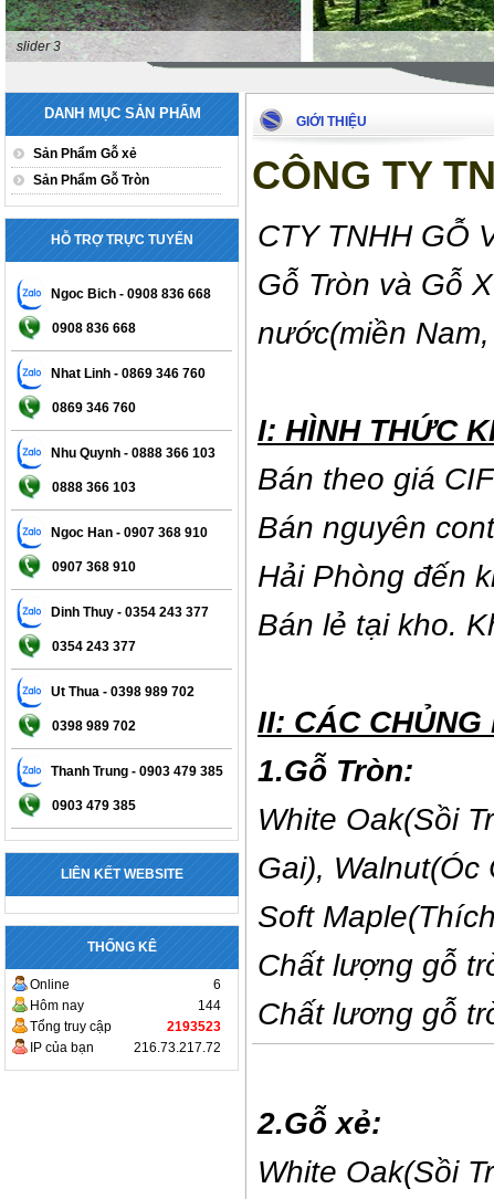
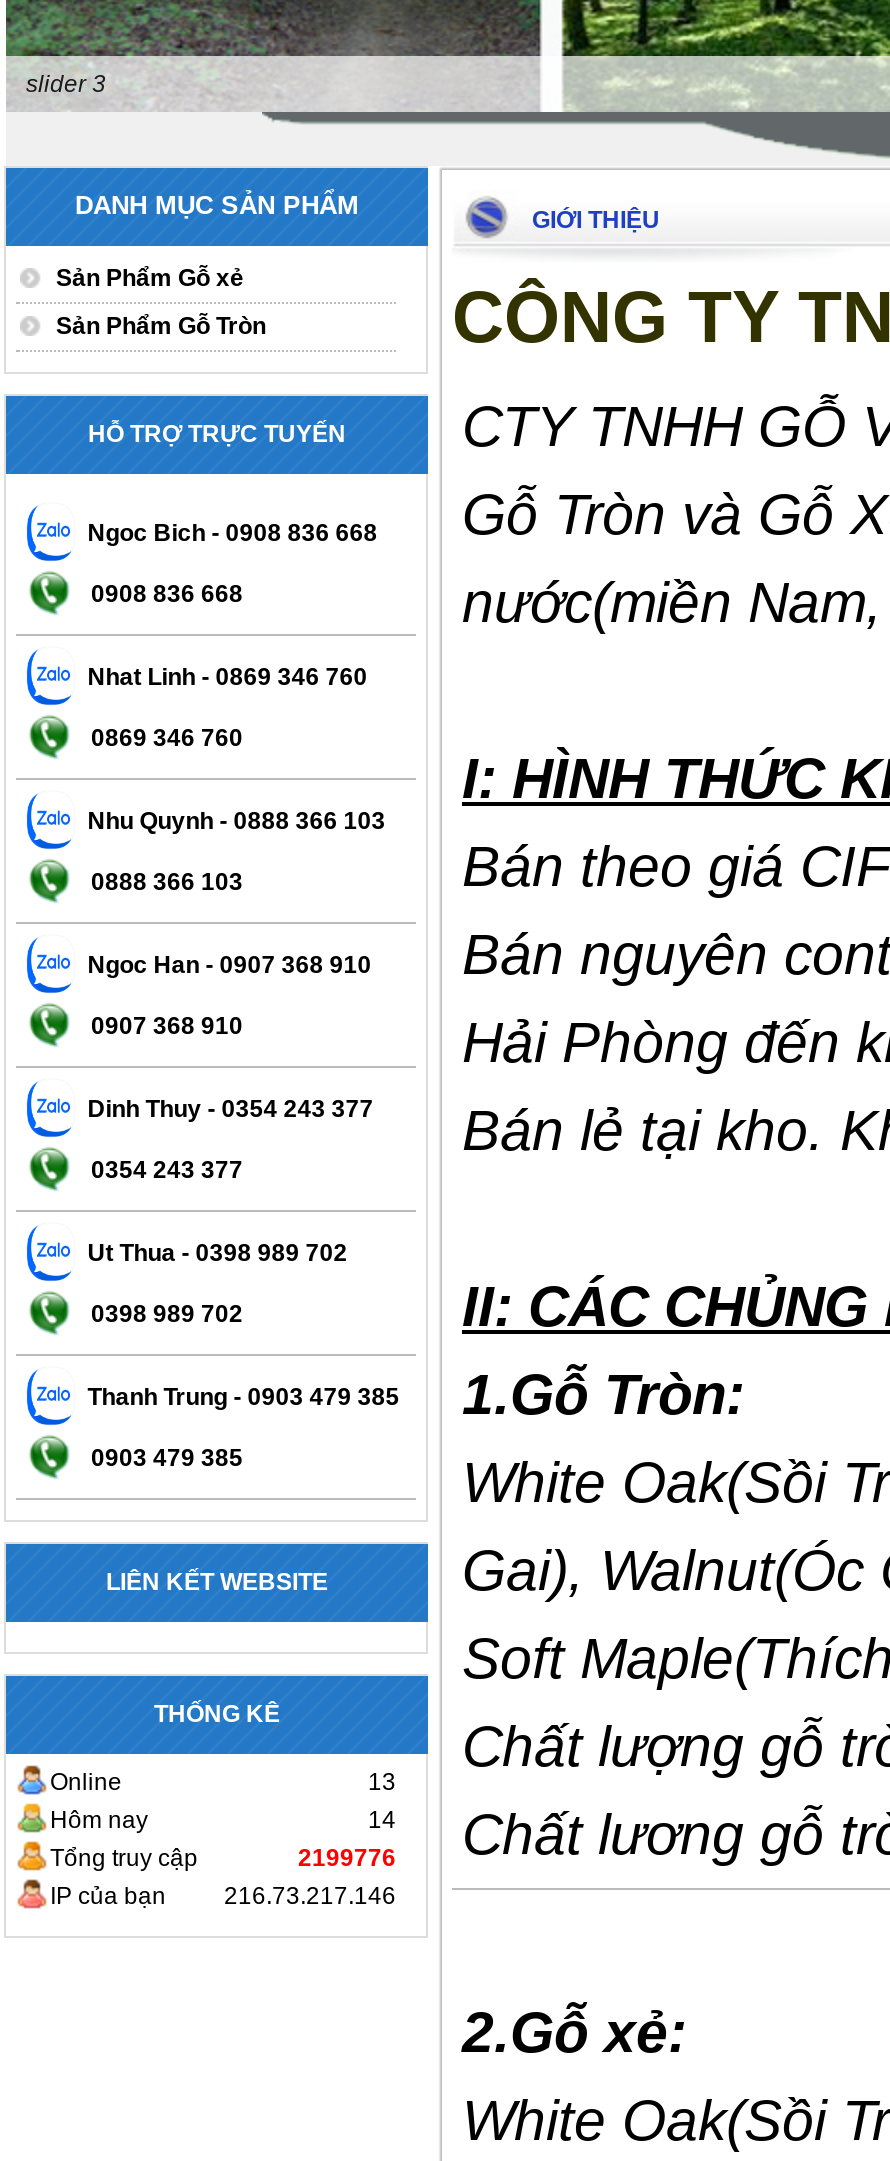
[213,976,221,992] 6 -> [368,1767,396,1795] 13
[198,997,221,1013] 144 -> [368,1805,396,1833] 14
[167,1018,221,1034] 2193523 -> [298,1843,396,1871] 2199776
[134,1039,221,1055] 216.73.217.72 -> [224,1881,396,1909] 216.73.217.146

